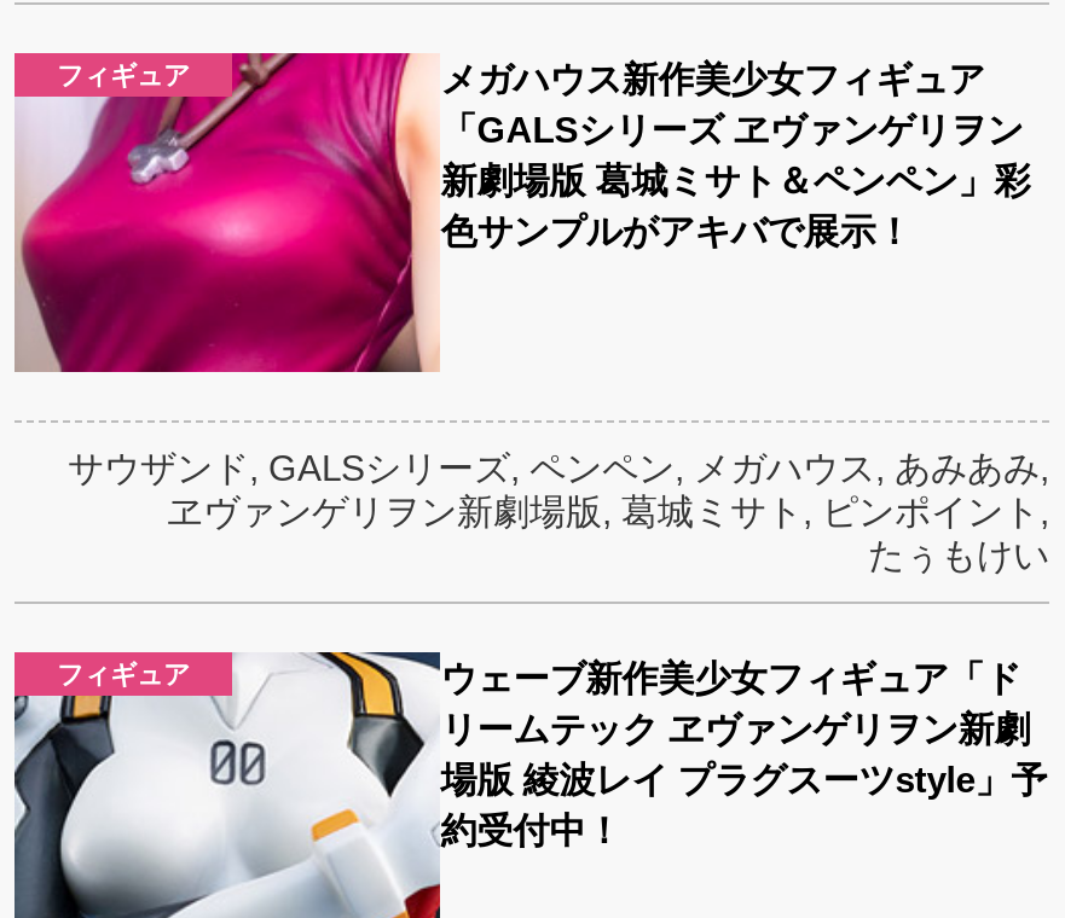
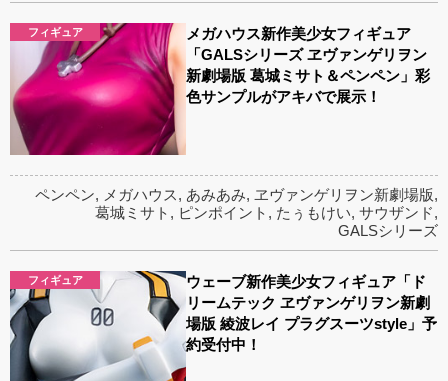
[68,448,1049,576] サウザンド, GALSシリーズ,ペンペン,メガハウス,あみあみ, | ヱヴァンゲリヲン新劇場版,葛城ミサト,ピンポイント, | たぅもけい -> [35,186,438,239] ペンペン,メガハウス,あみあみ,ヱヴァンゲリヲン新劇場版, | 葛城ミサト,ピンポイント,たぅもけい,サウザンド, | GALSシリーズ

